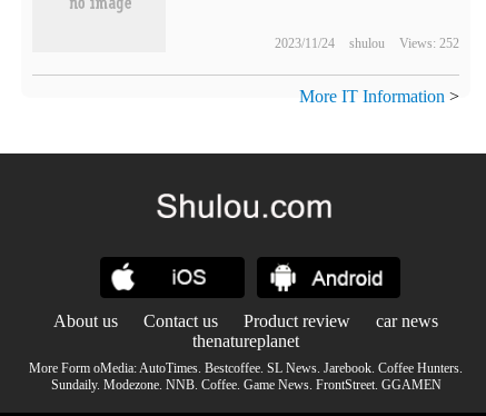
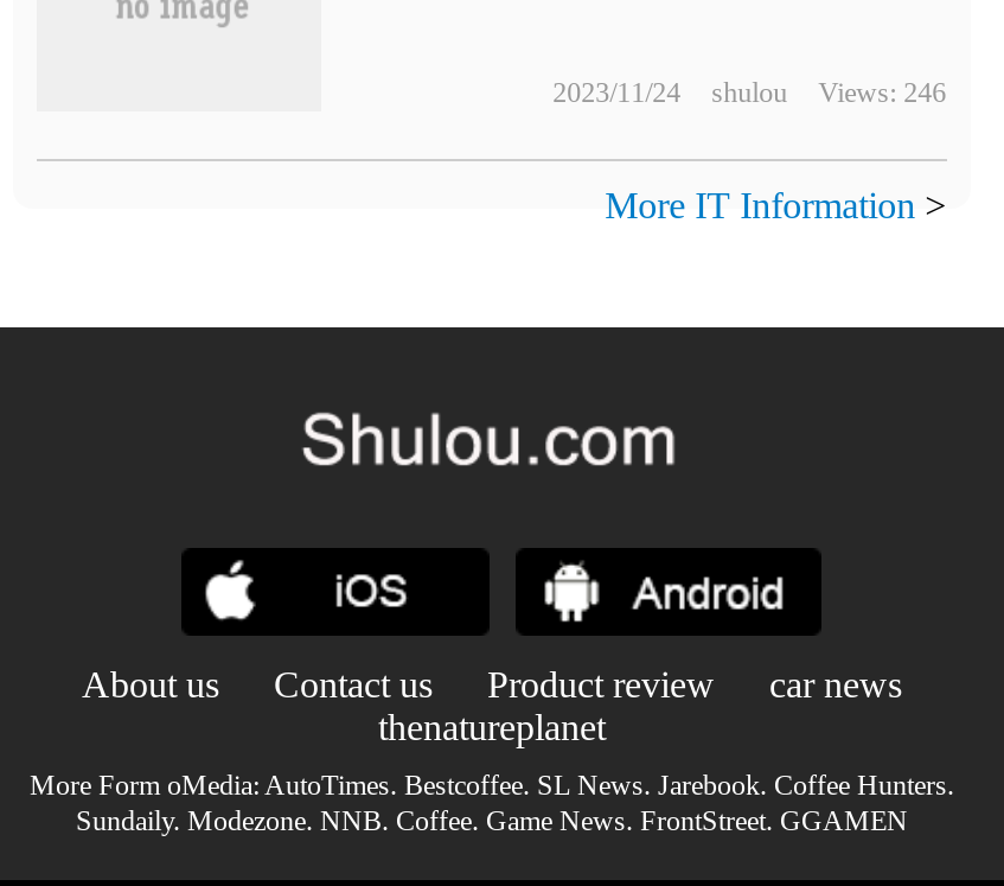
[274,36,459,51] 2023/11/24 shulou Views: 252 -> [553,77,946,110] 2023/11/24 shulou Views: 246

